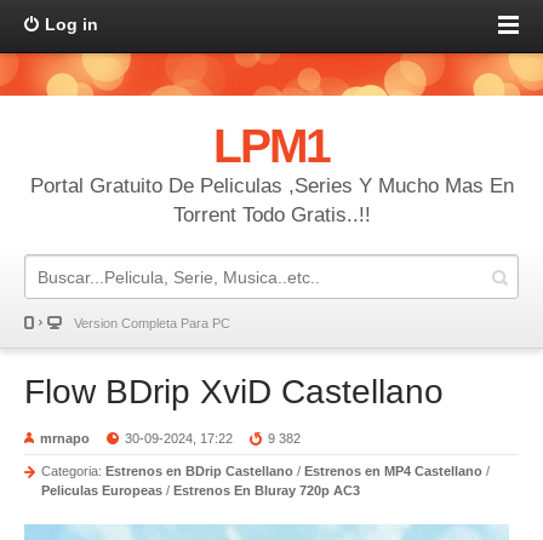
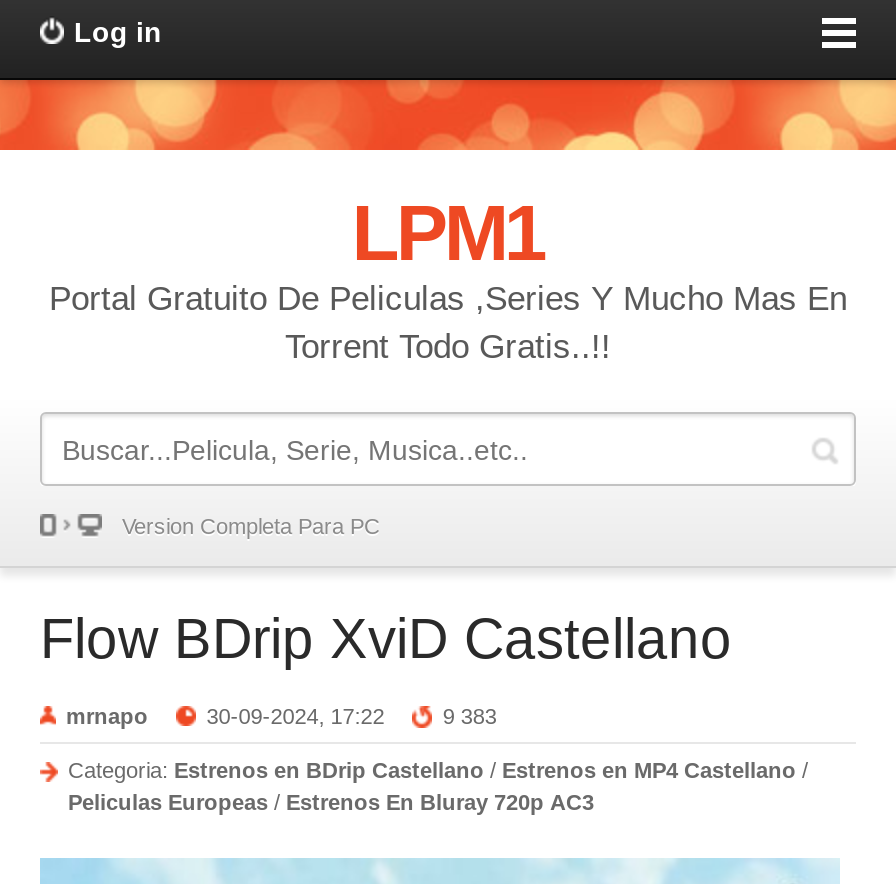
[268,431,301,446] 9 382 -> [443,704,497,728] 9 383

